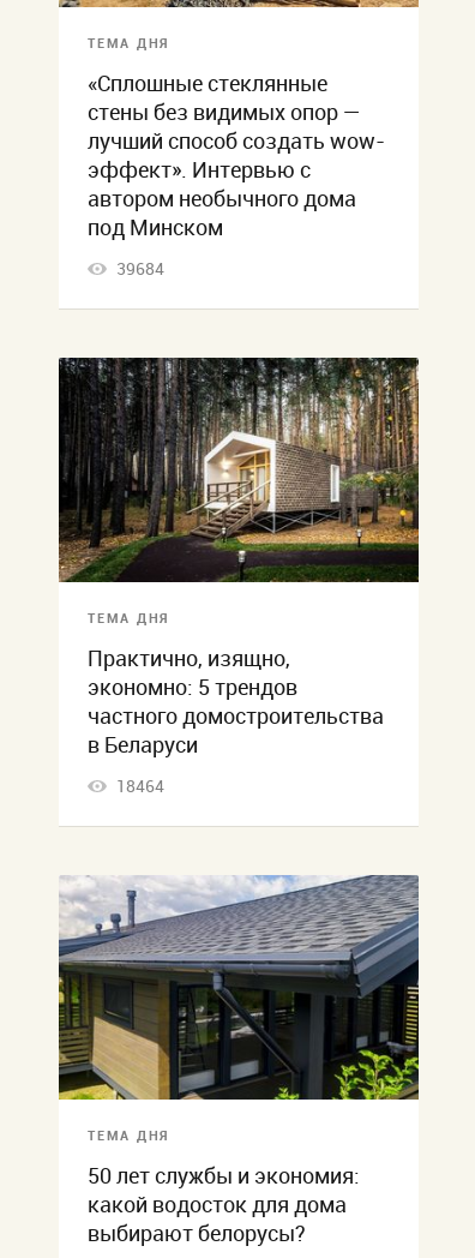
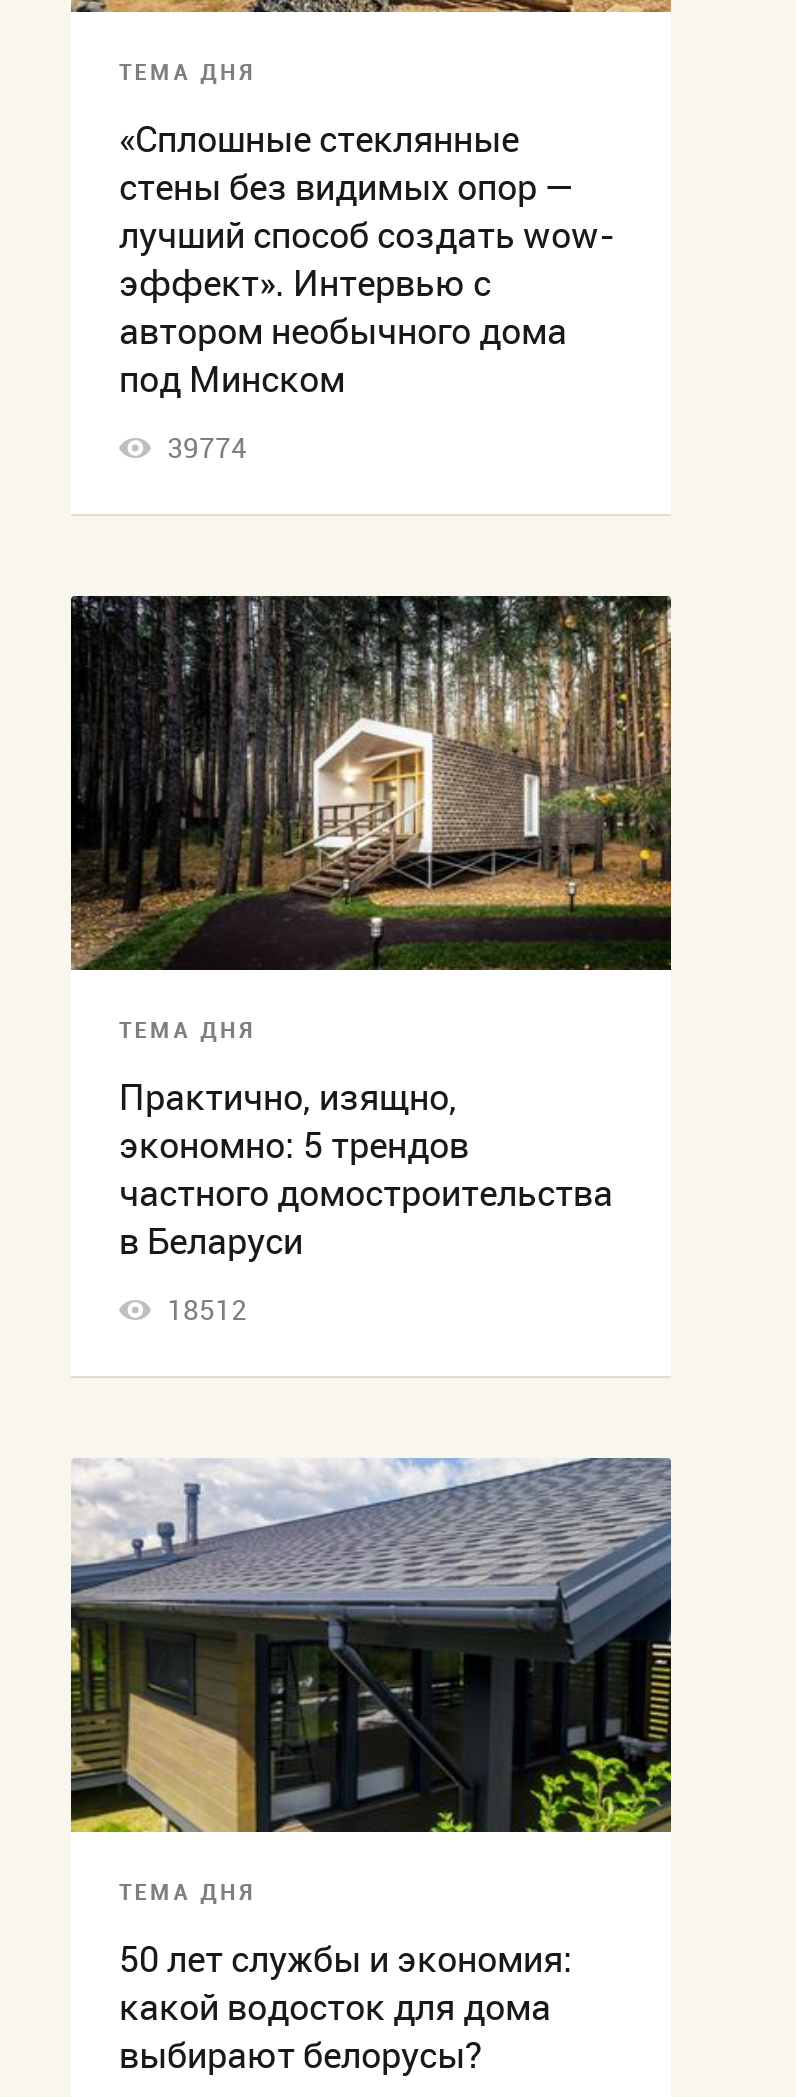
[116,259,164,278] 39684 -> [167,432,247,464] 39774
[116,777,164,796] 18464 -> [167,1294,247,1326] 18512

